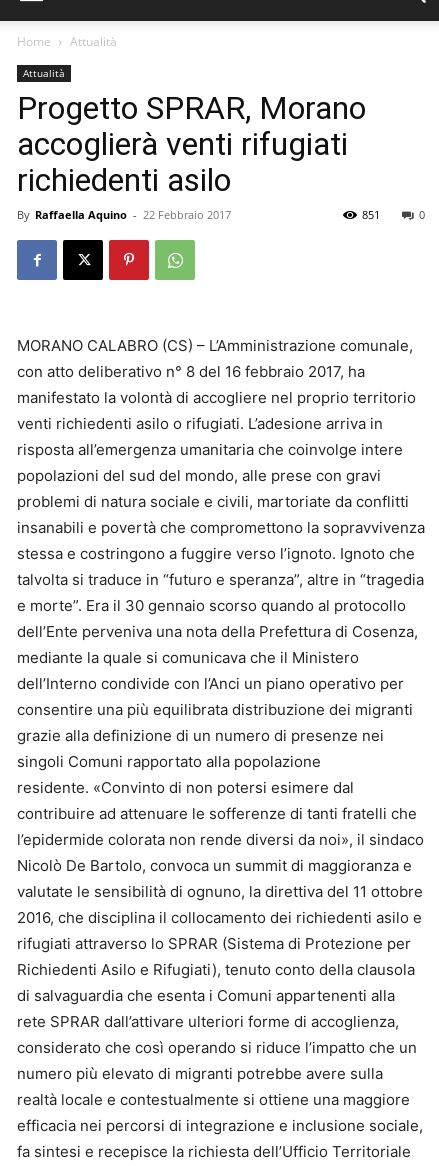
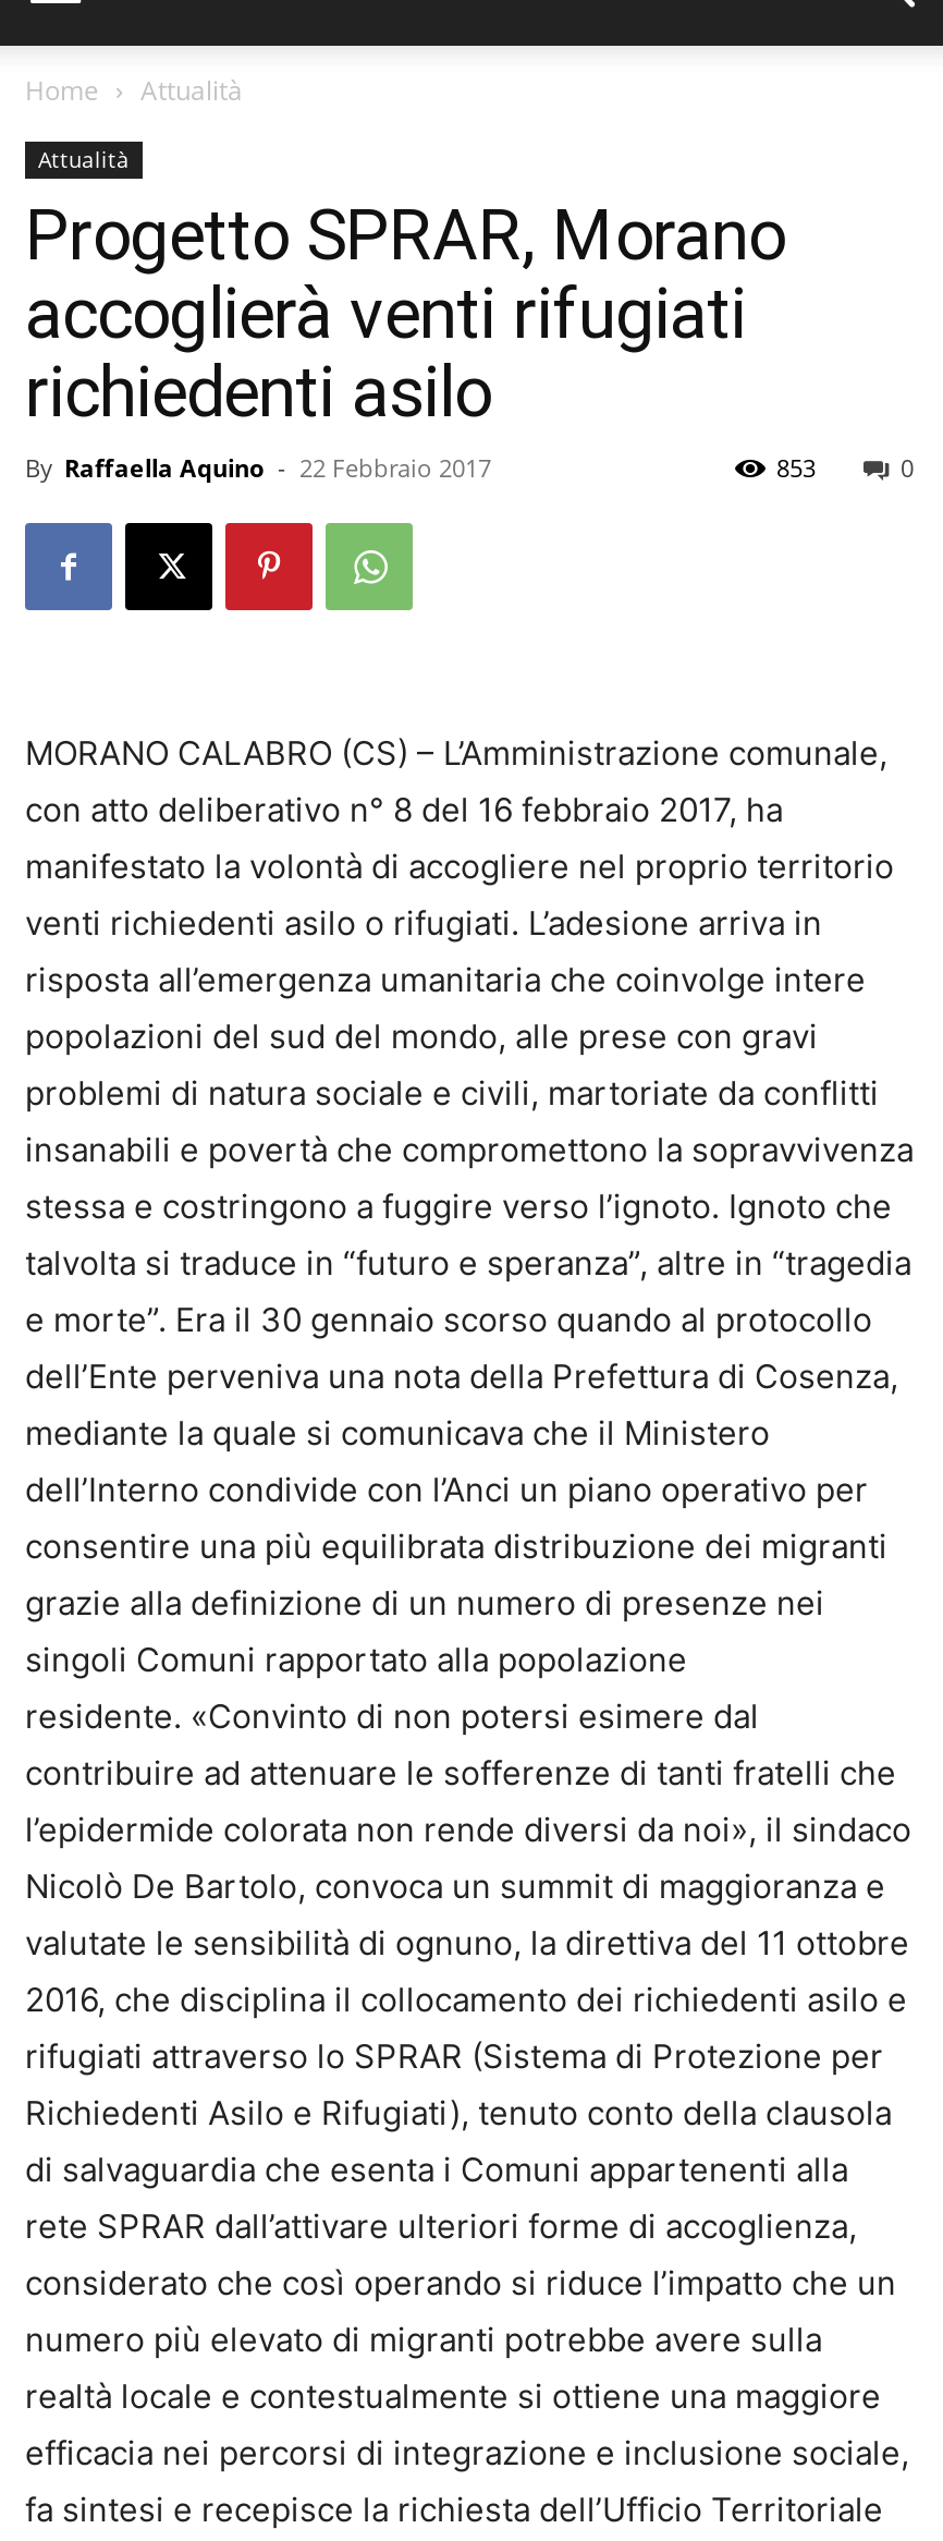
[362,207,380,222] 851 -> [776,451,816,484] 853

